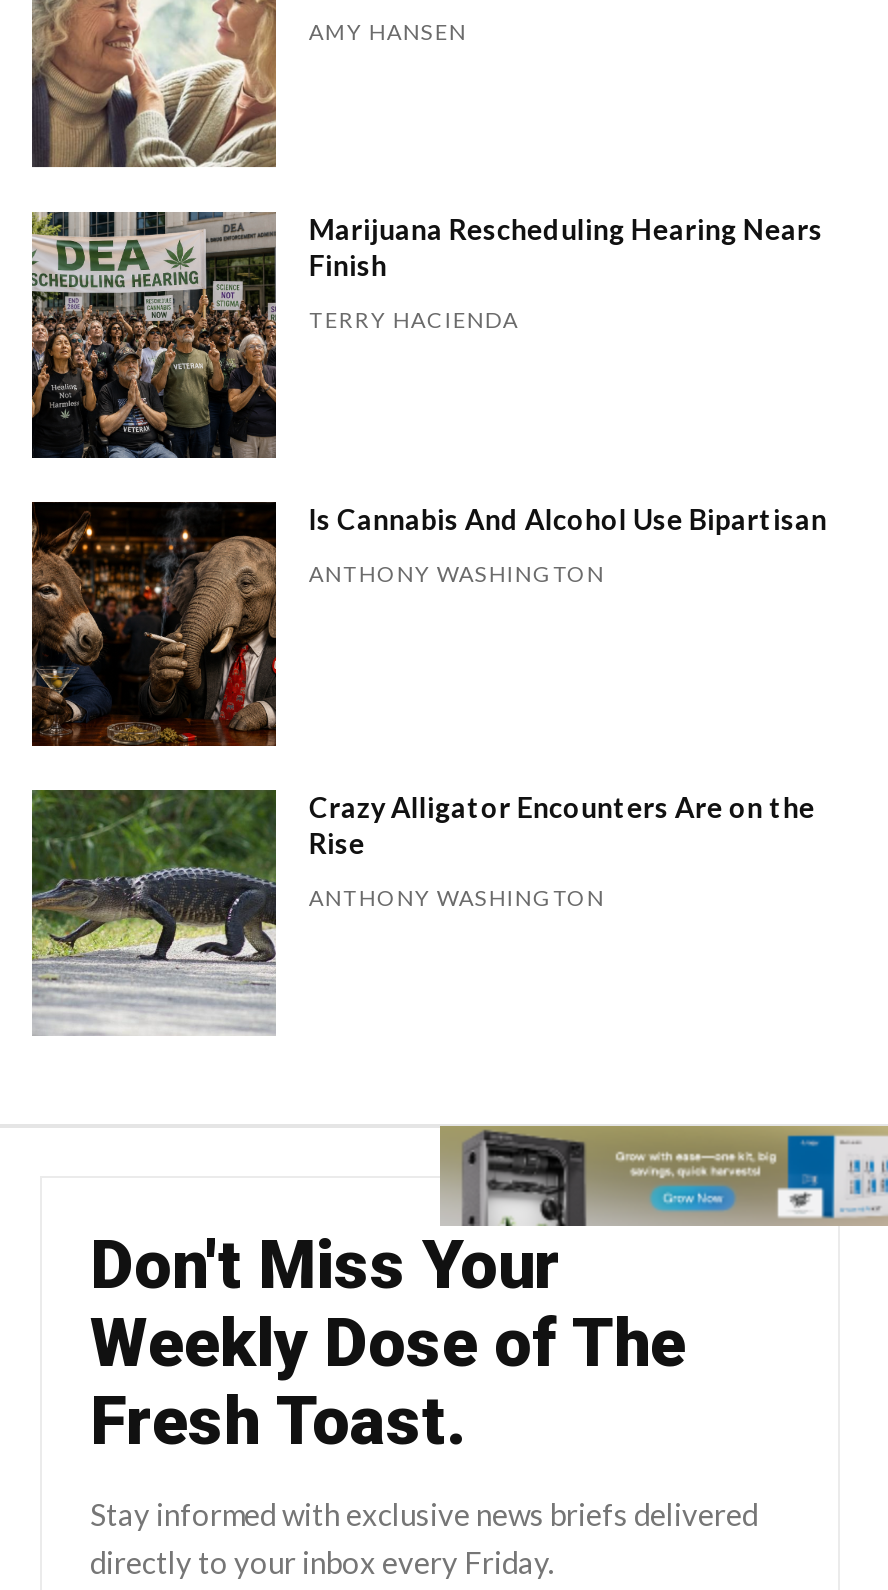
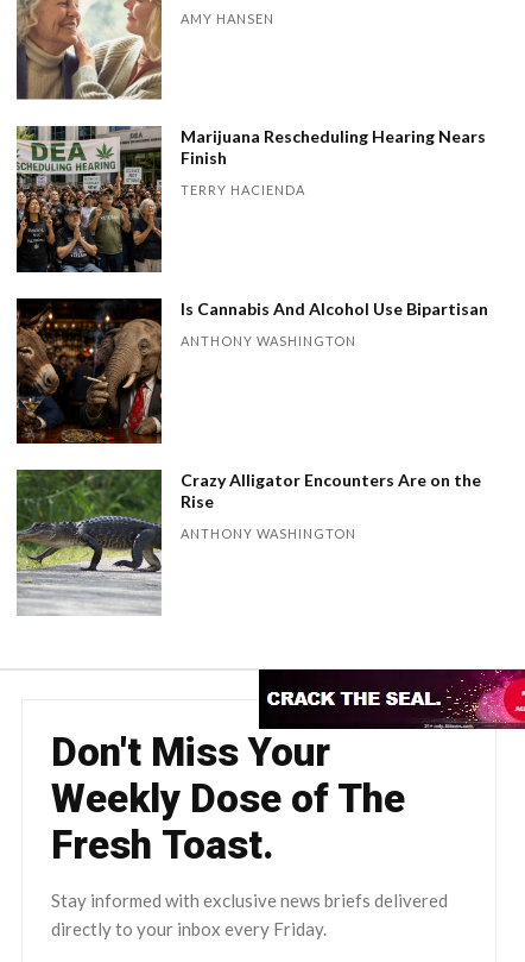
[440,1124,882,1228] [image] -> [258,668,521,729] [image]

